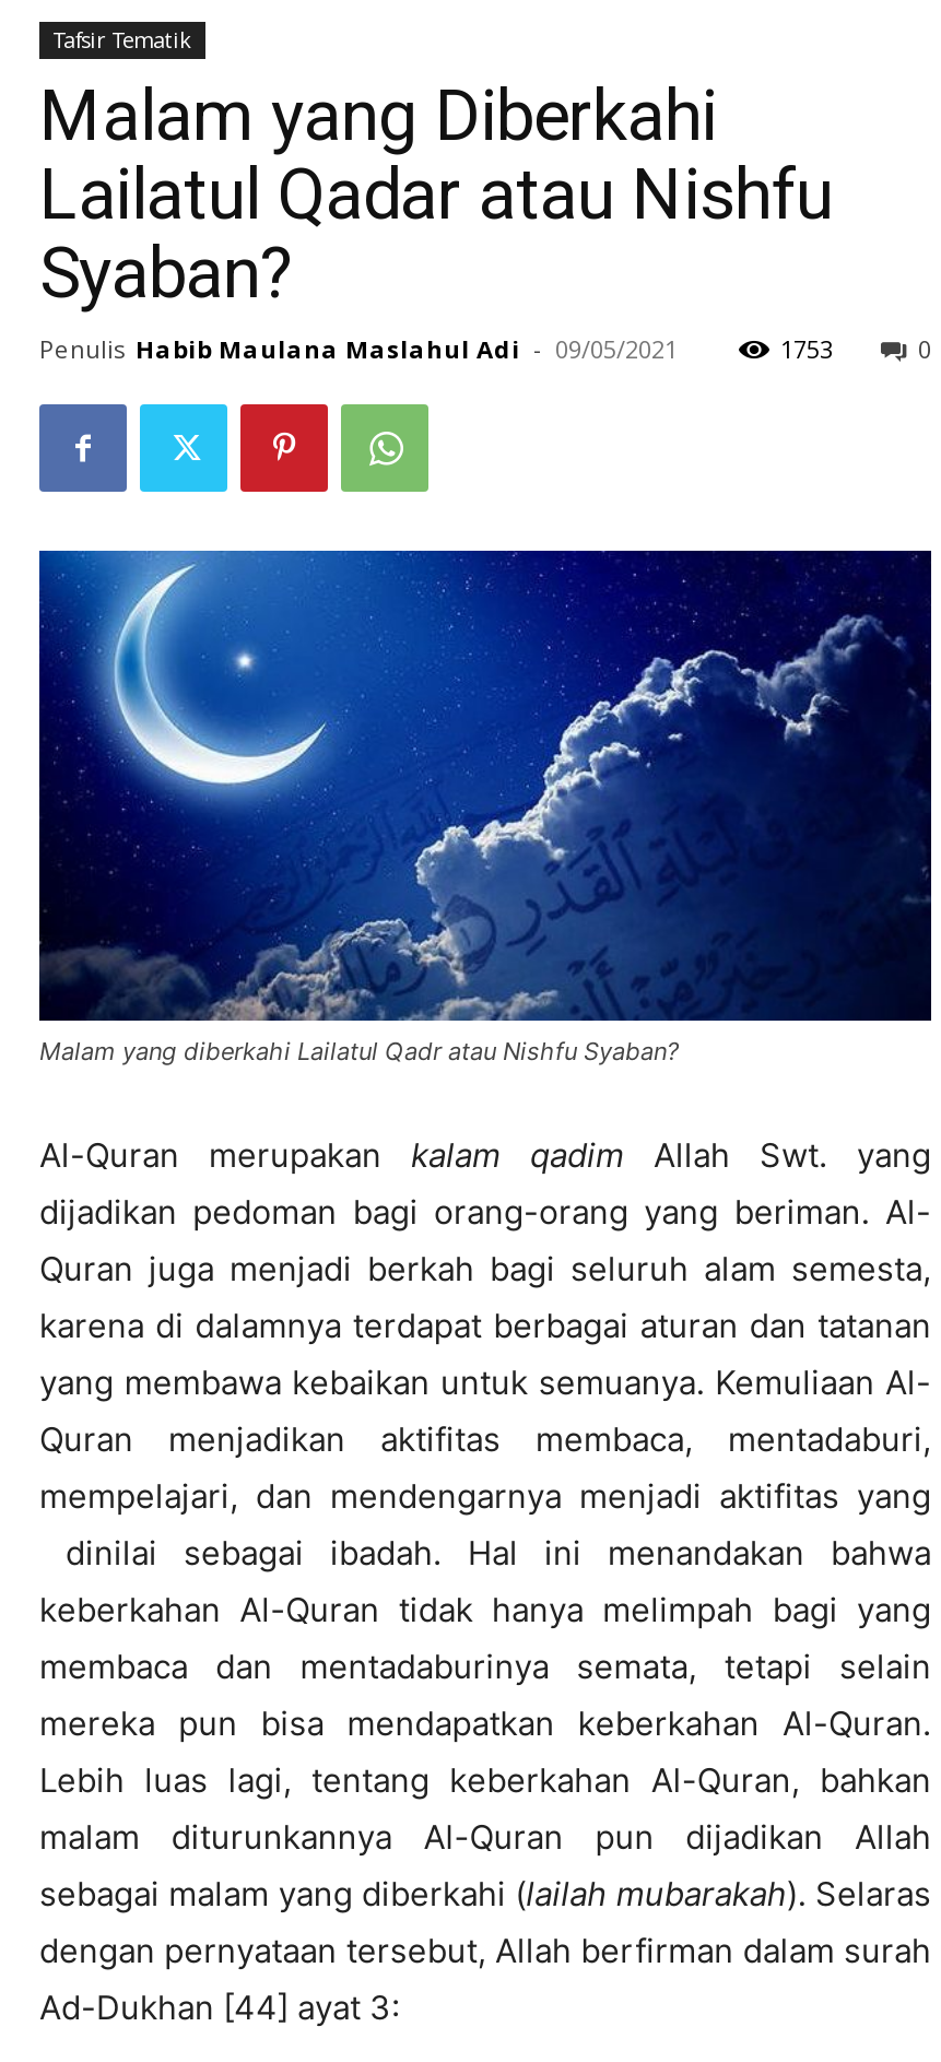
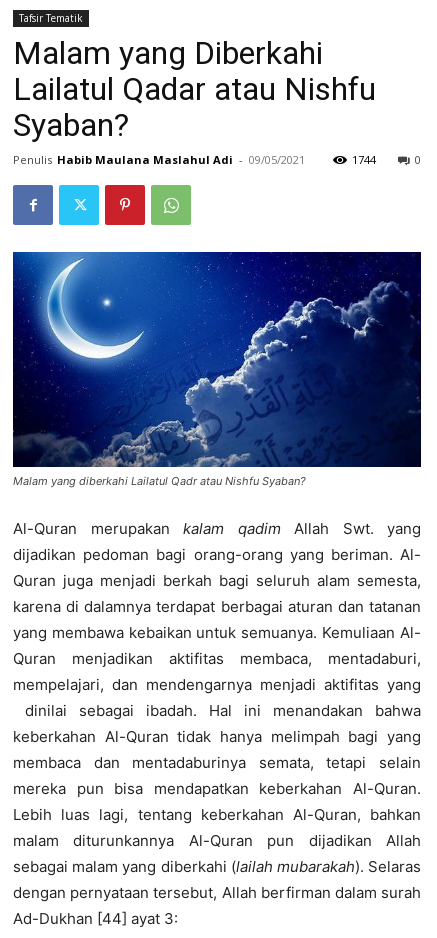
[780,332,833,365] 1753 -> [352,152,376,167] 1744

